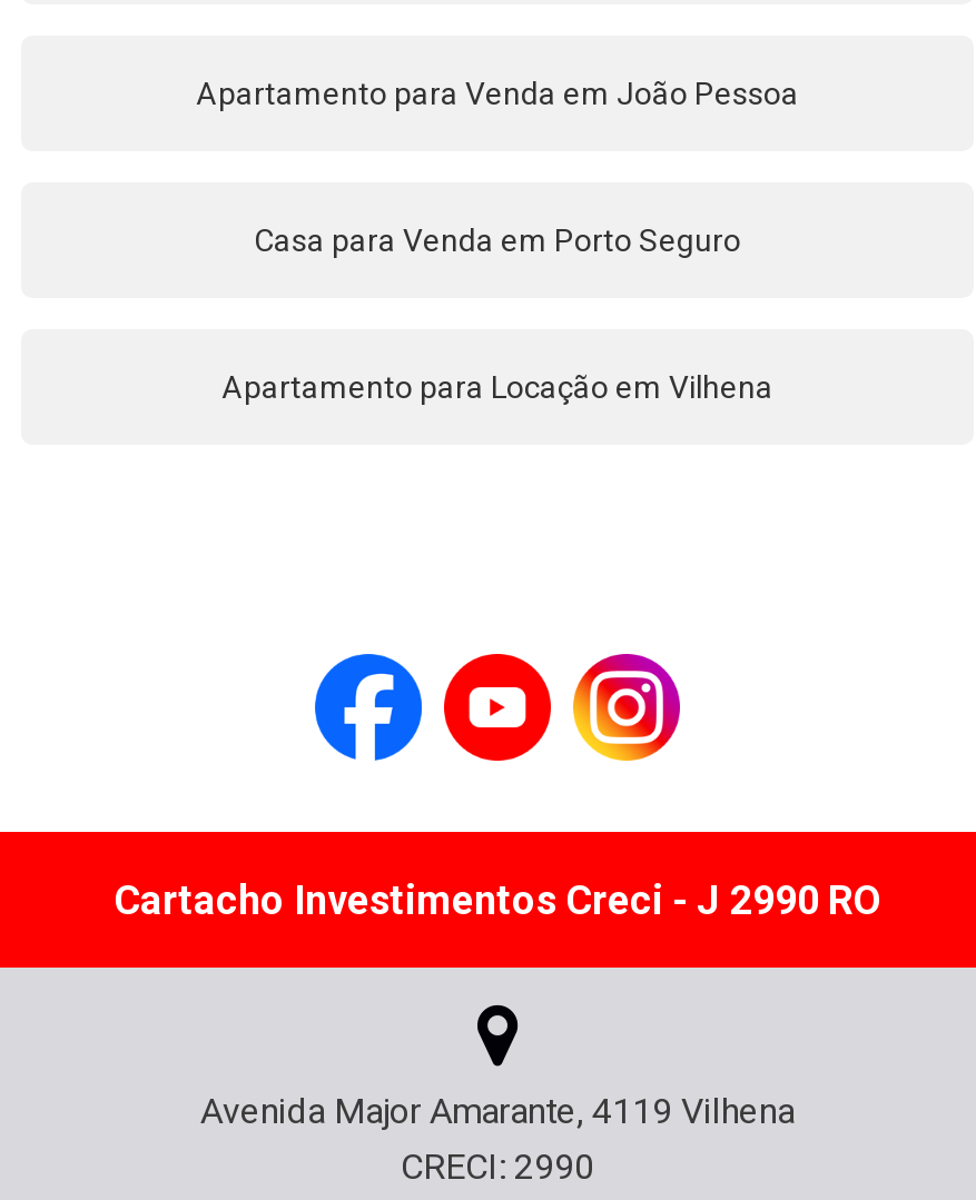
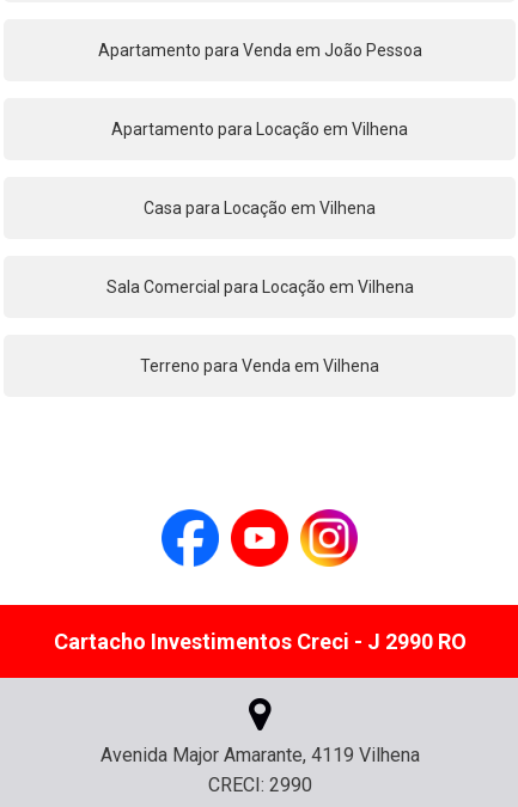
[254,222,741,258] Casa para Venda em Porto Seguro -> none
moved [221,369,773,405] -> [111,120,408,139]: Apartamento para Locação em Vilhena
none -> [106,277,413,296] Sala Comercial para Locação em Vilhena
none -> [140,356,379,375] Terreno para Venda em Vilhena
none -> [144,198,376,218] Casa para Locação em Vilhena

